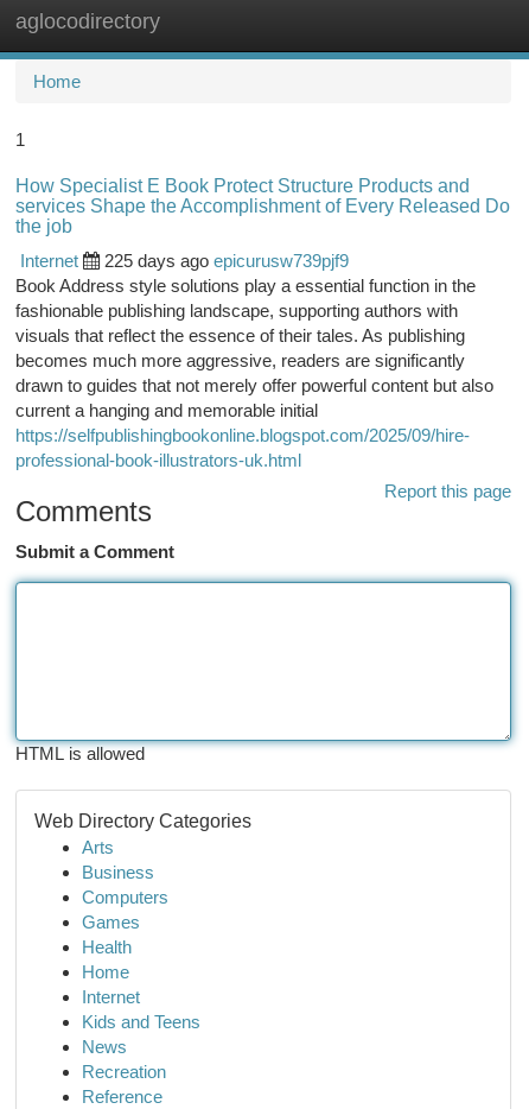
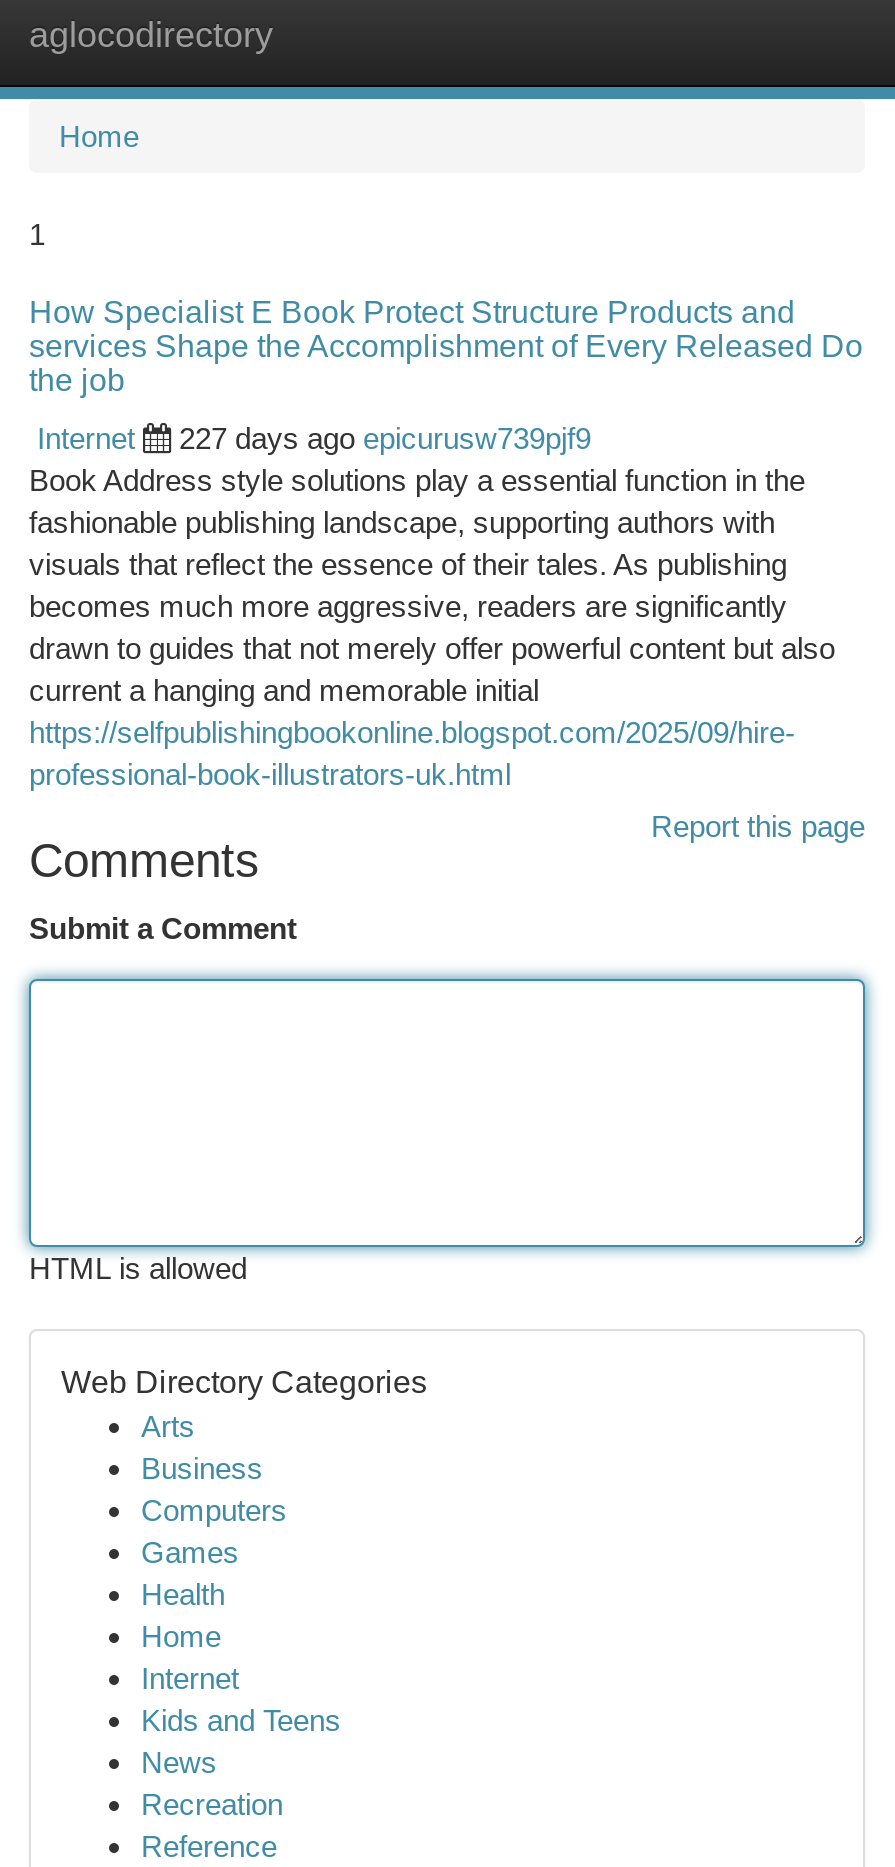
[104,251,349,271] 225 days ago epicurusw739pjf9 -> [179,421,591,455] 227 days ago epicurusw739pjf9

